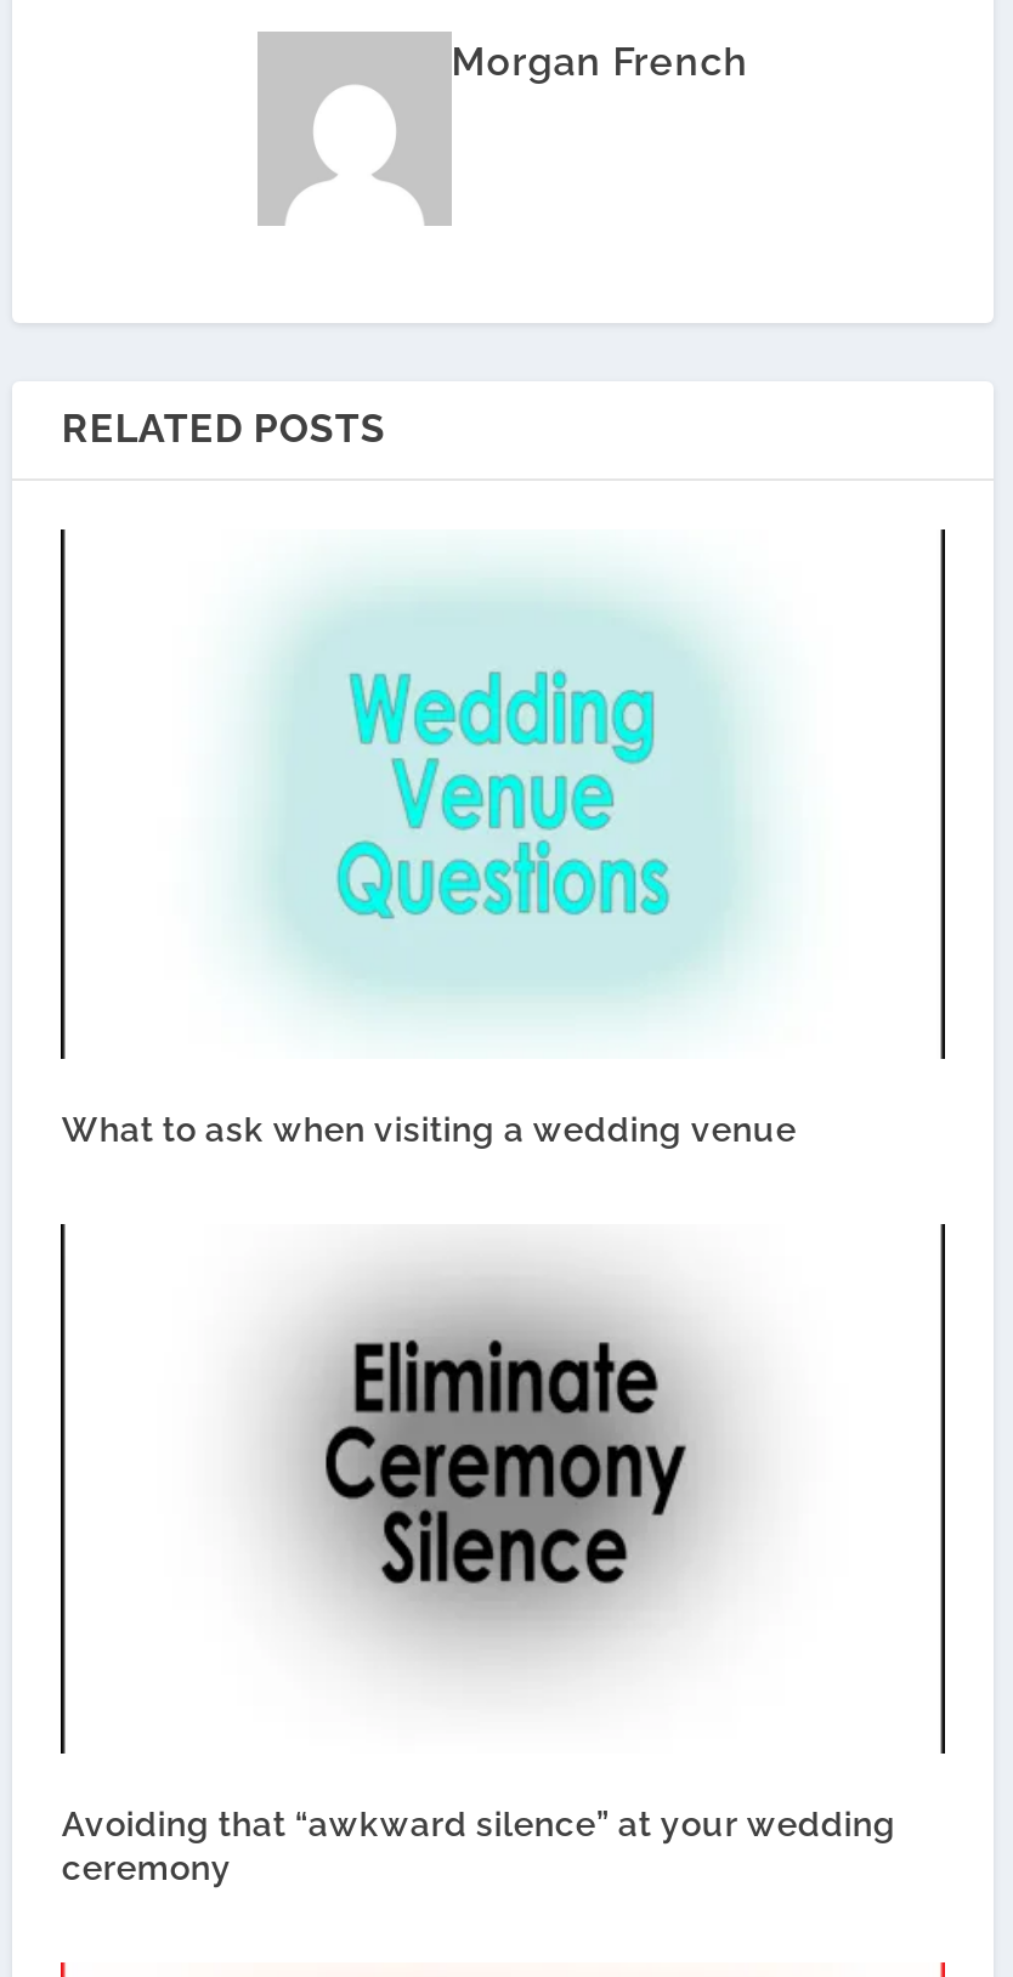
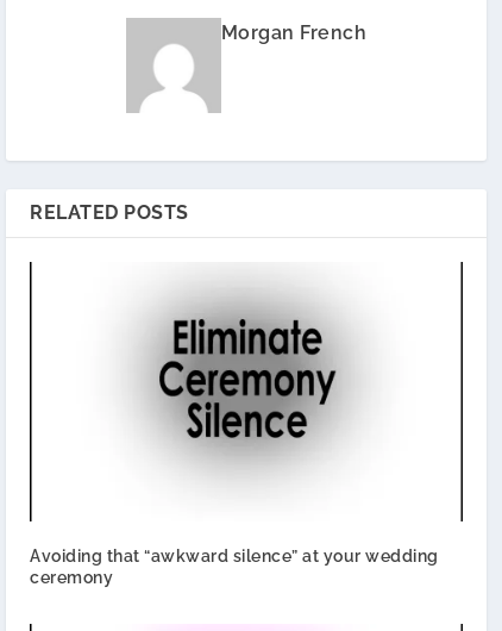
[262,595,751,1003] [image] -> none
[62,1110,797,1149] What to ask when visiting a wedding venue -> none

